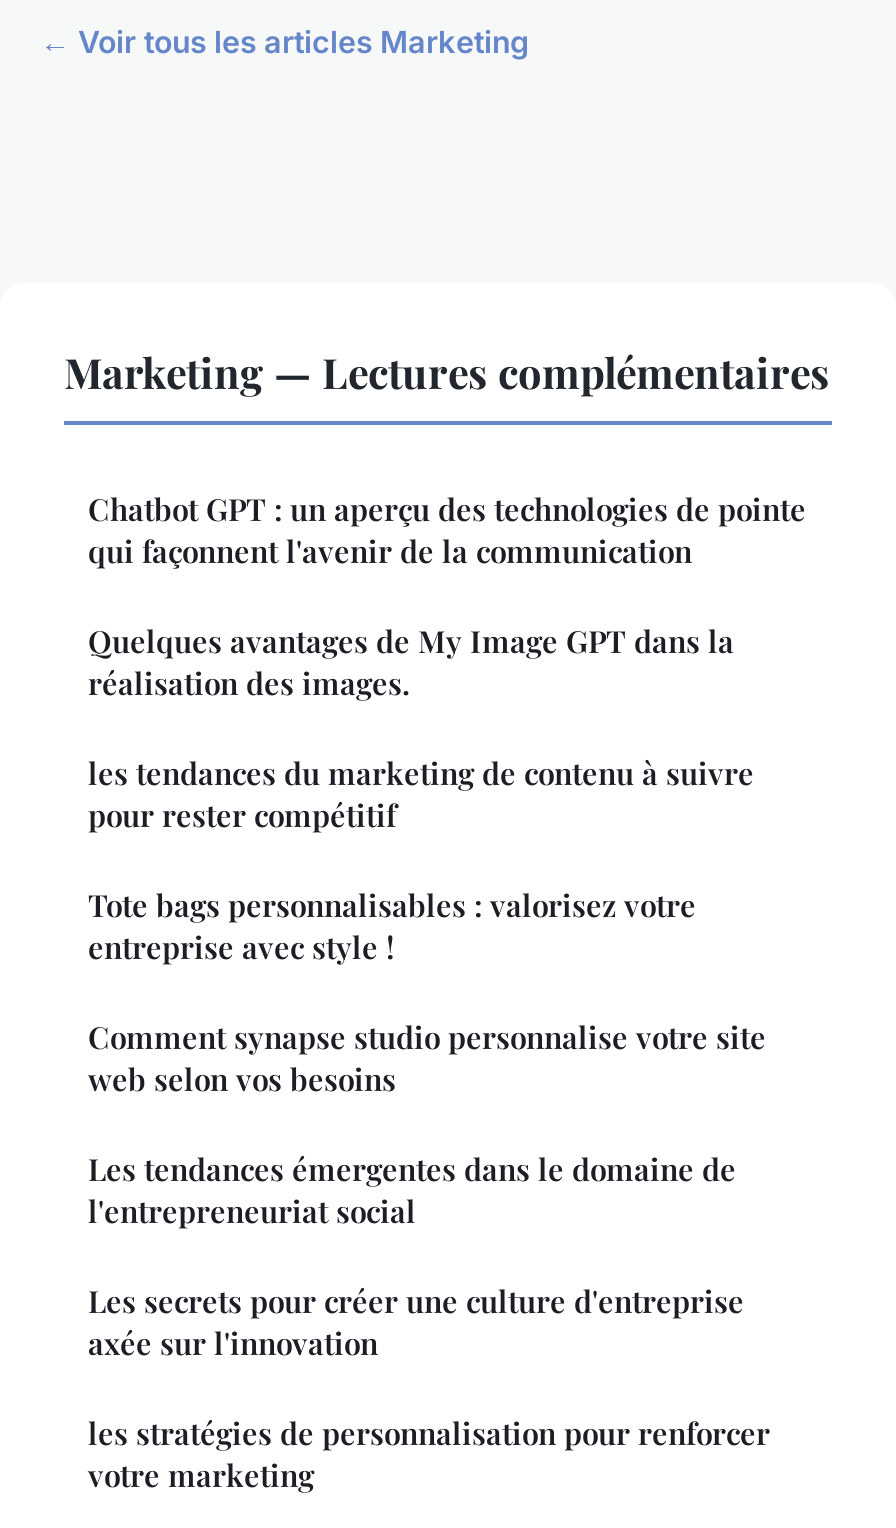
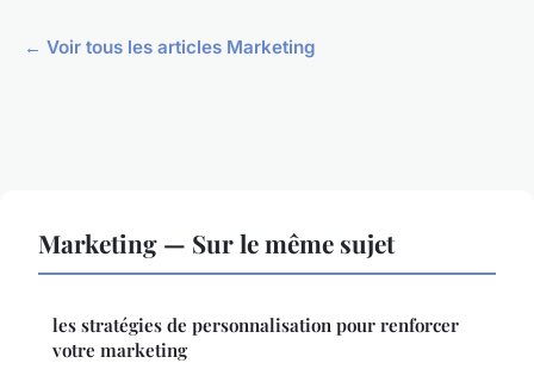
[64,343,830,1363] Marketing — Lectures complémentaires | Chatbot GPT : un aperçu des technologies de pointe | qui façonnent l'avenir de la communication | Quelques avantages de My Image GPT dans la | réalisation des images. | les tendances du marketing de contenu à suivre | pour rester compétitif | Tote bags personnalisables : valorisez votre | entreprise avec style ! | Comment synapse studio personnalise votre site | web selon vos besoins | Les tendances émergentes dans le domaine de | l'entrepreneuriat social | Les secrets pour créer une culture d'entreprise | axée sur l'innovation -> [38,226,395,259] Marketing — Sur le même sujet

